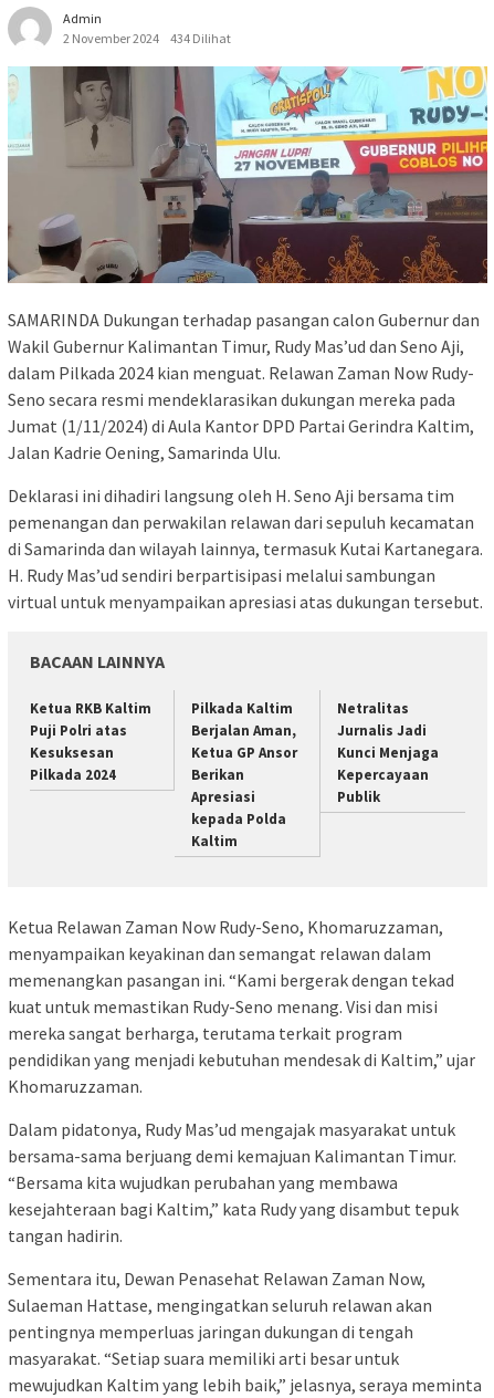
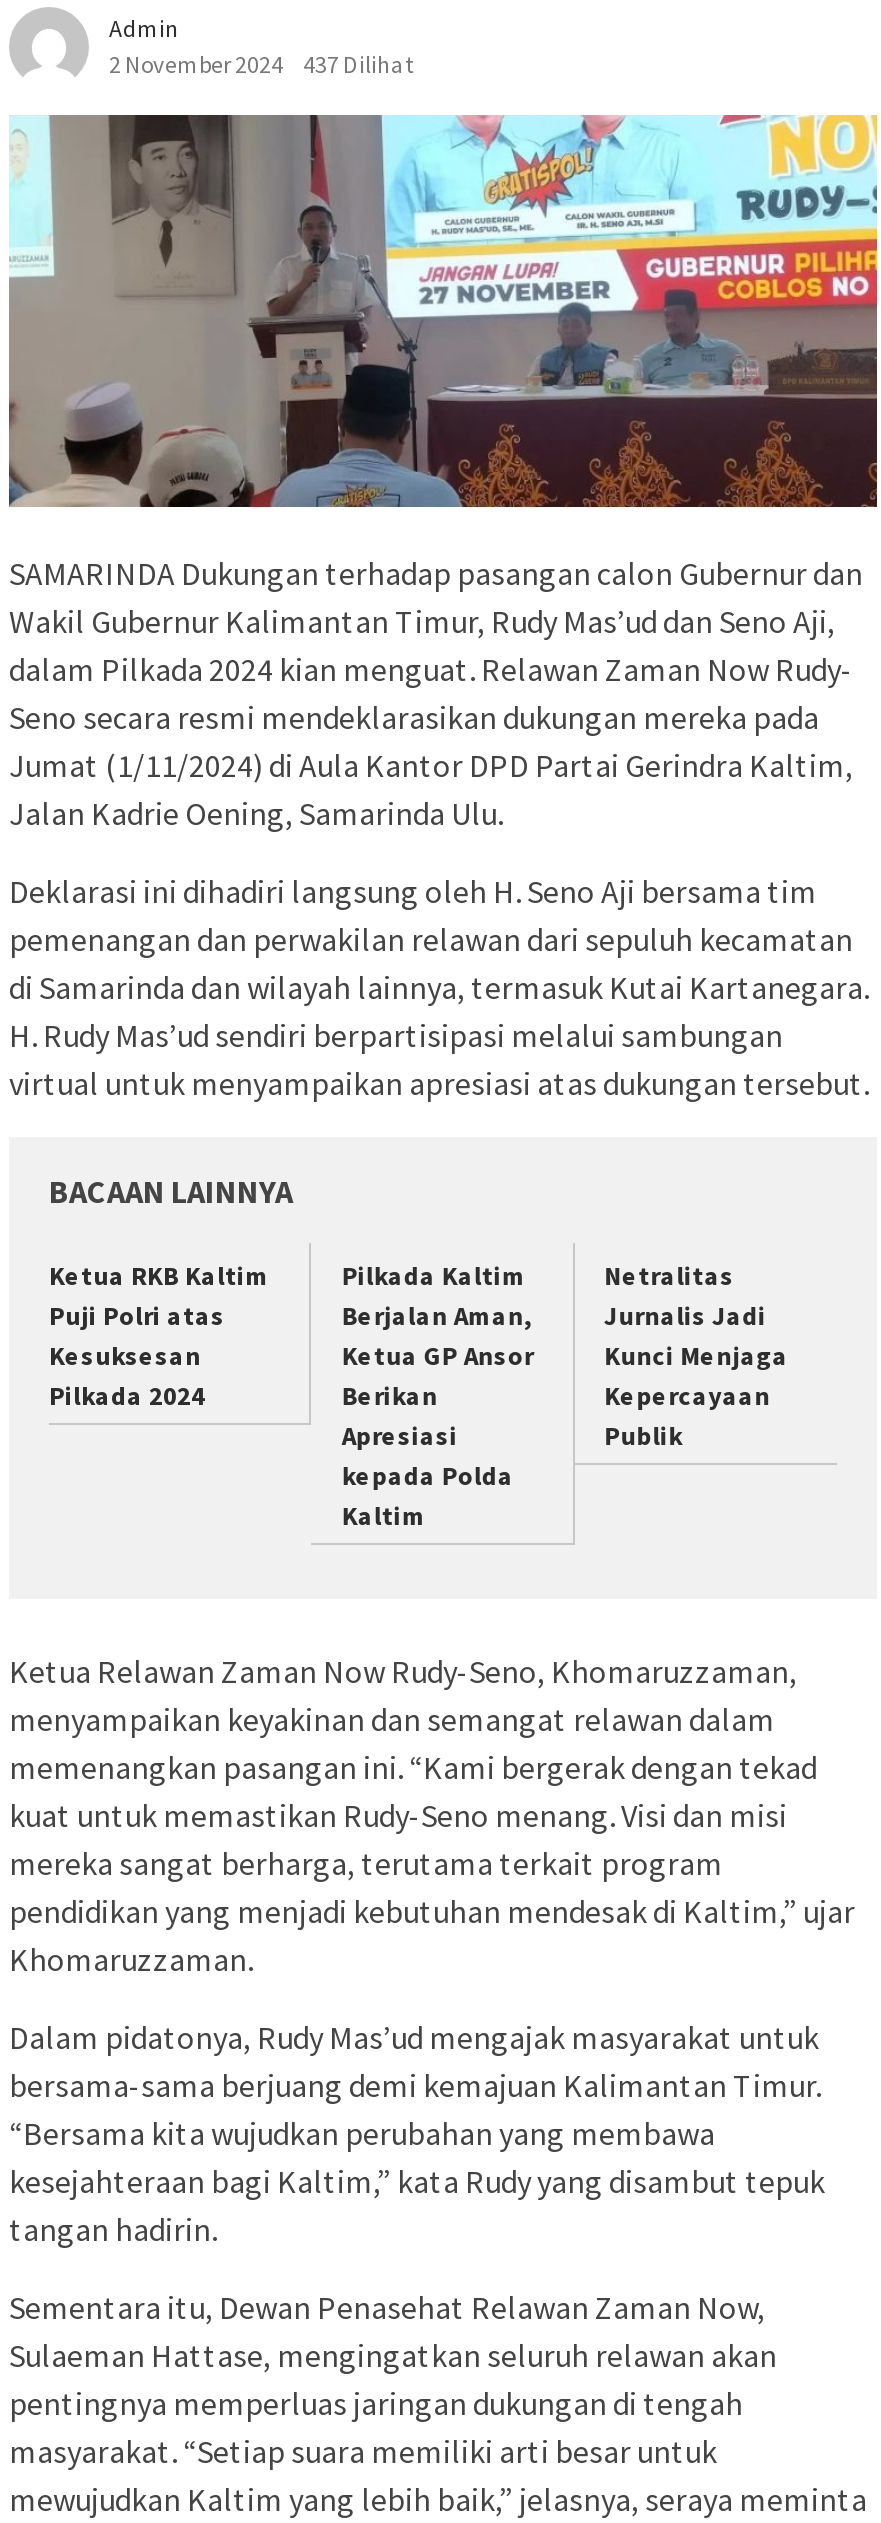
[63,30,231,47] 2 November 2024 434 Dilihat -> [109,50,413,80] 2 November 2024 437 Dilihat

